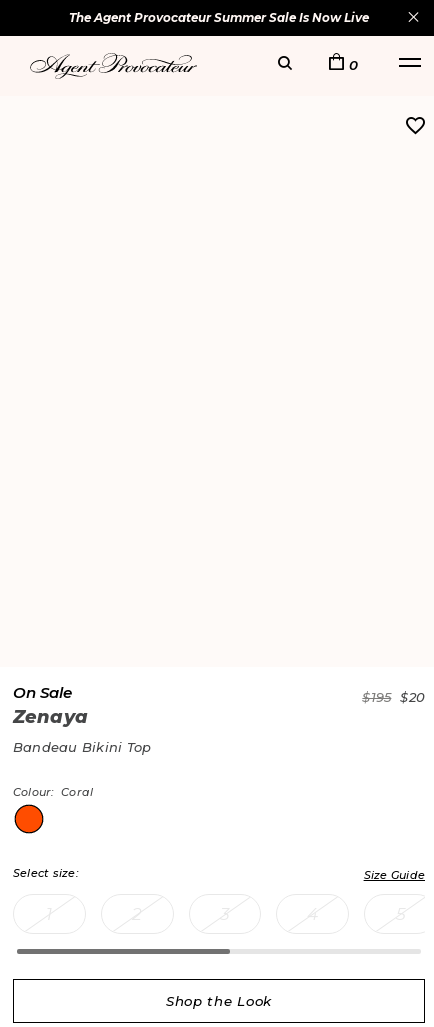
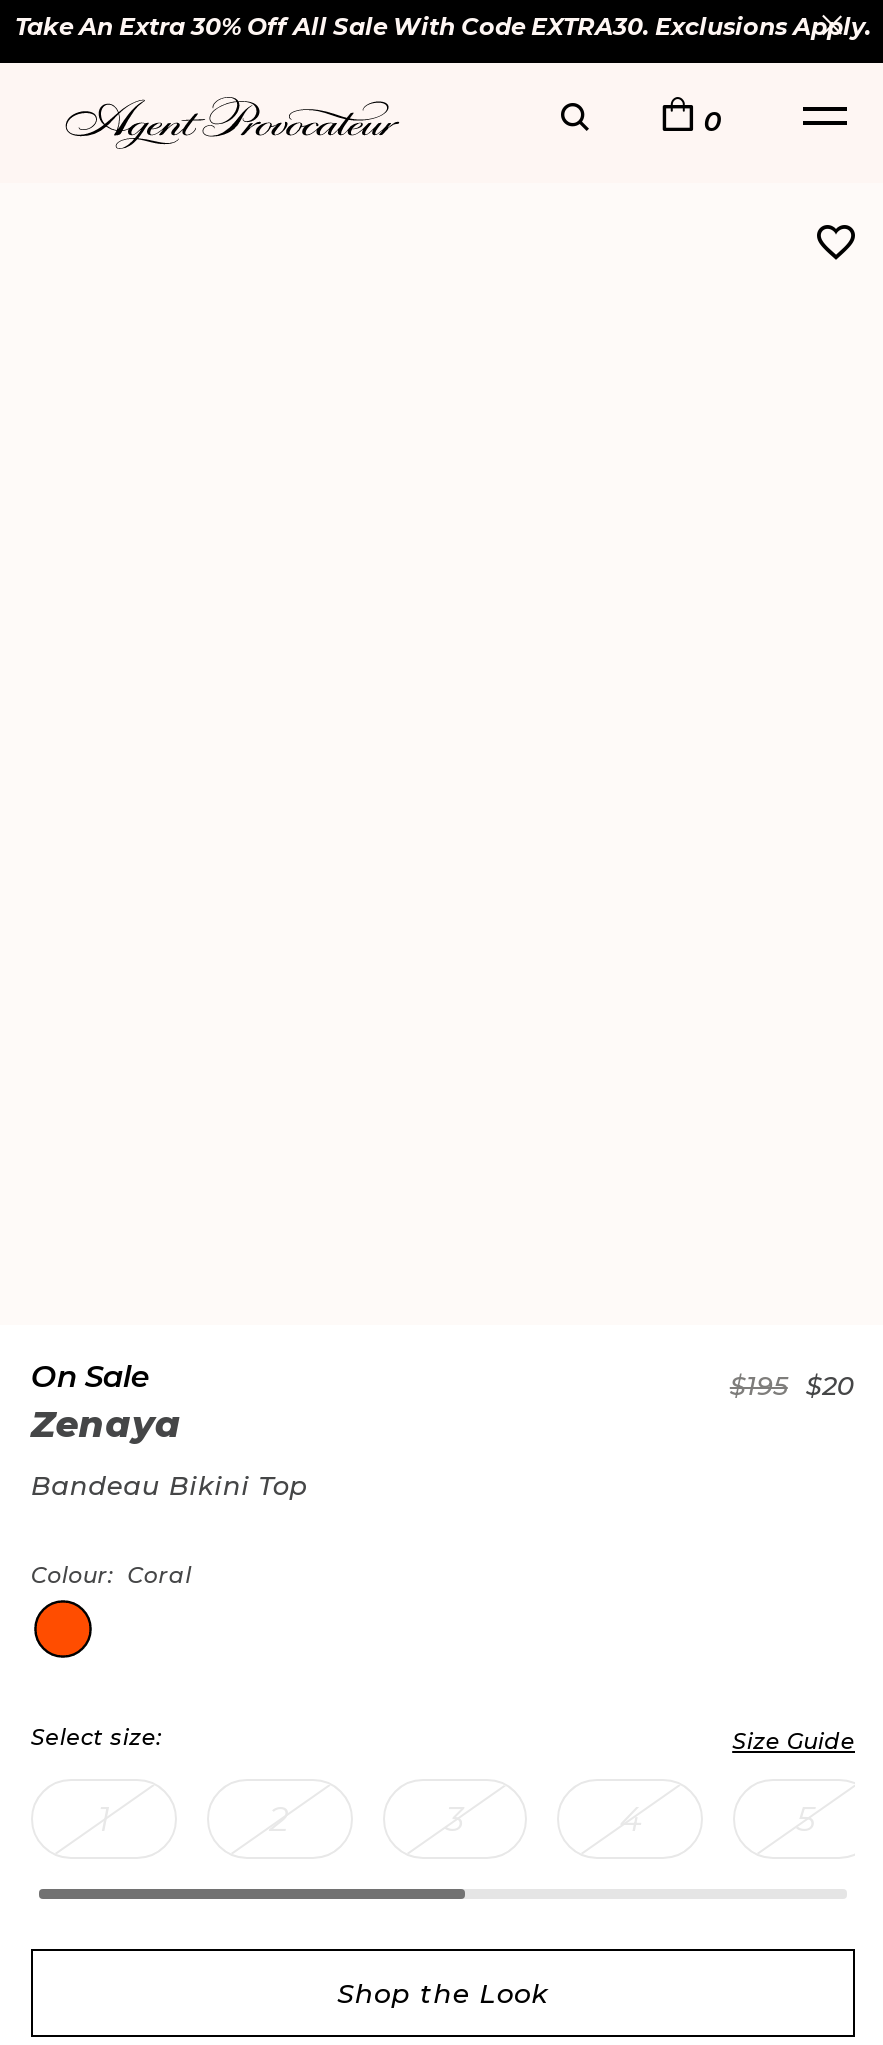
[69,11,369,25] The Agent Provocateur Summer Sale Is Now Live -> [15,13,871,41] Take An Extra 30% Off All Sale With Code EXTRA30. Exclusions Apply.

